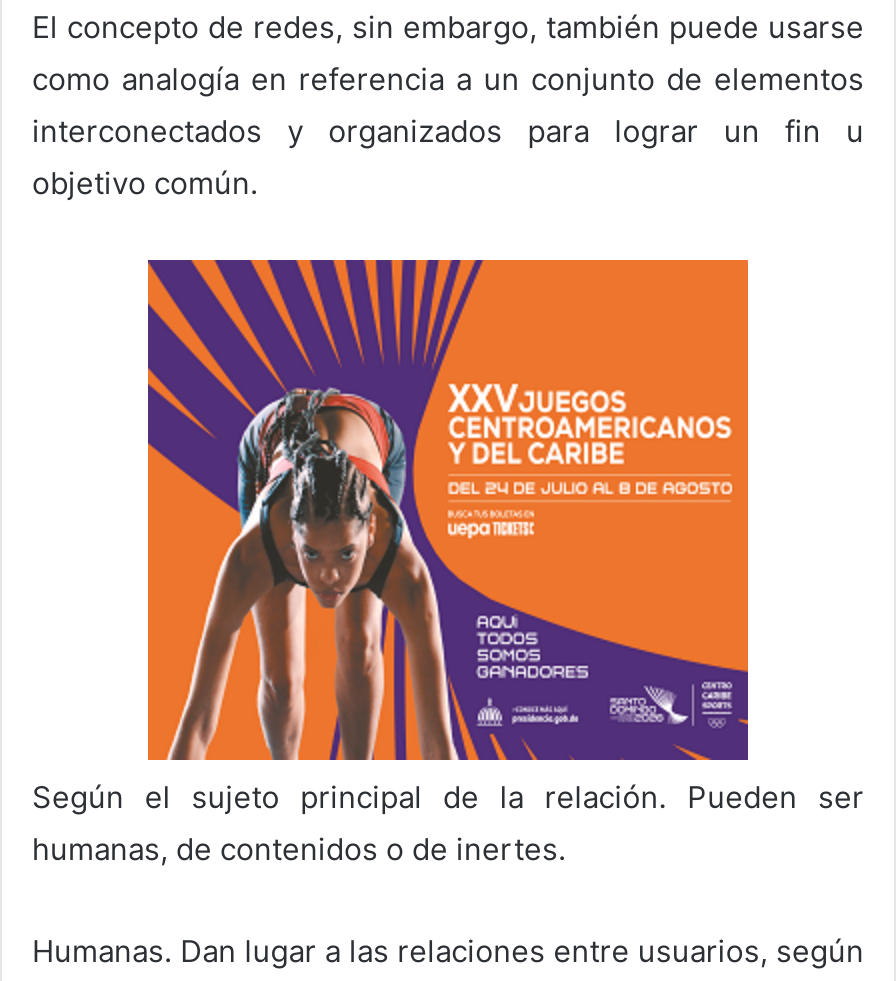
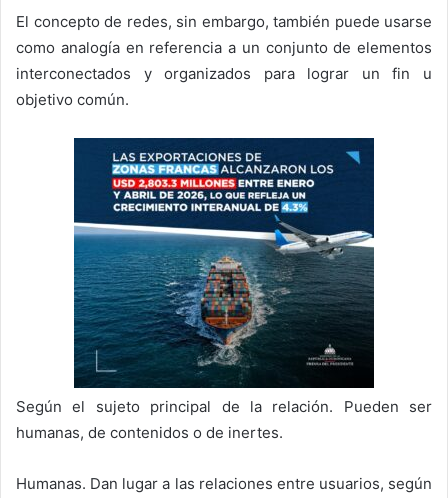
[146,257,750,763] [image] -> [73,137,375,389] [image]

